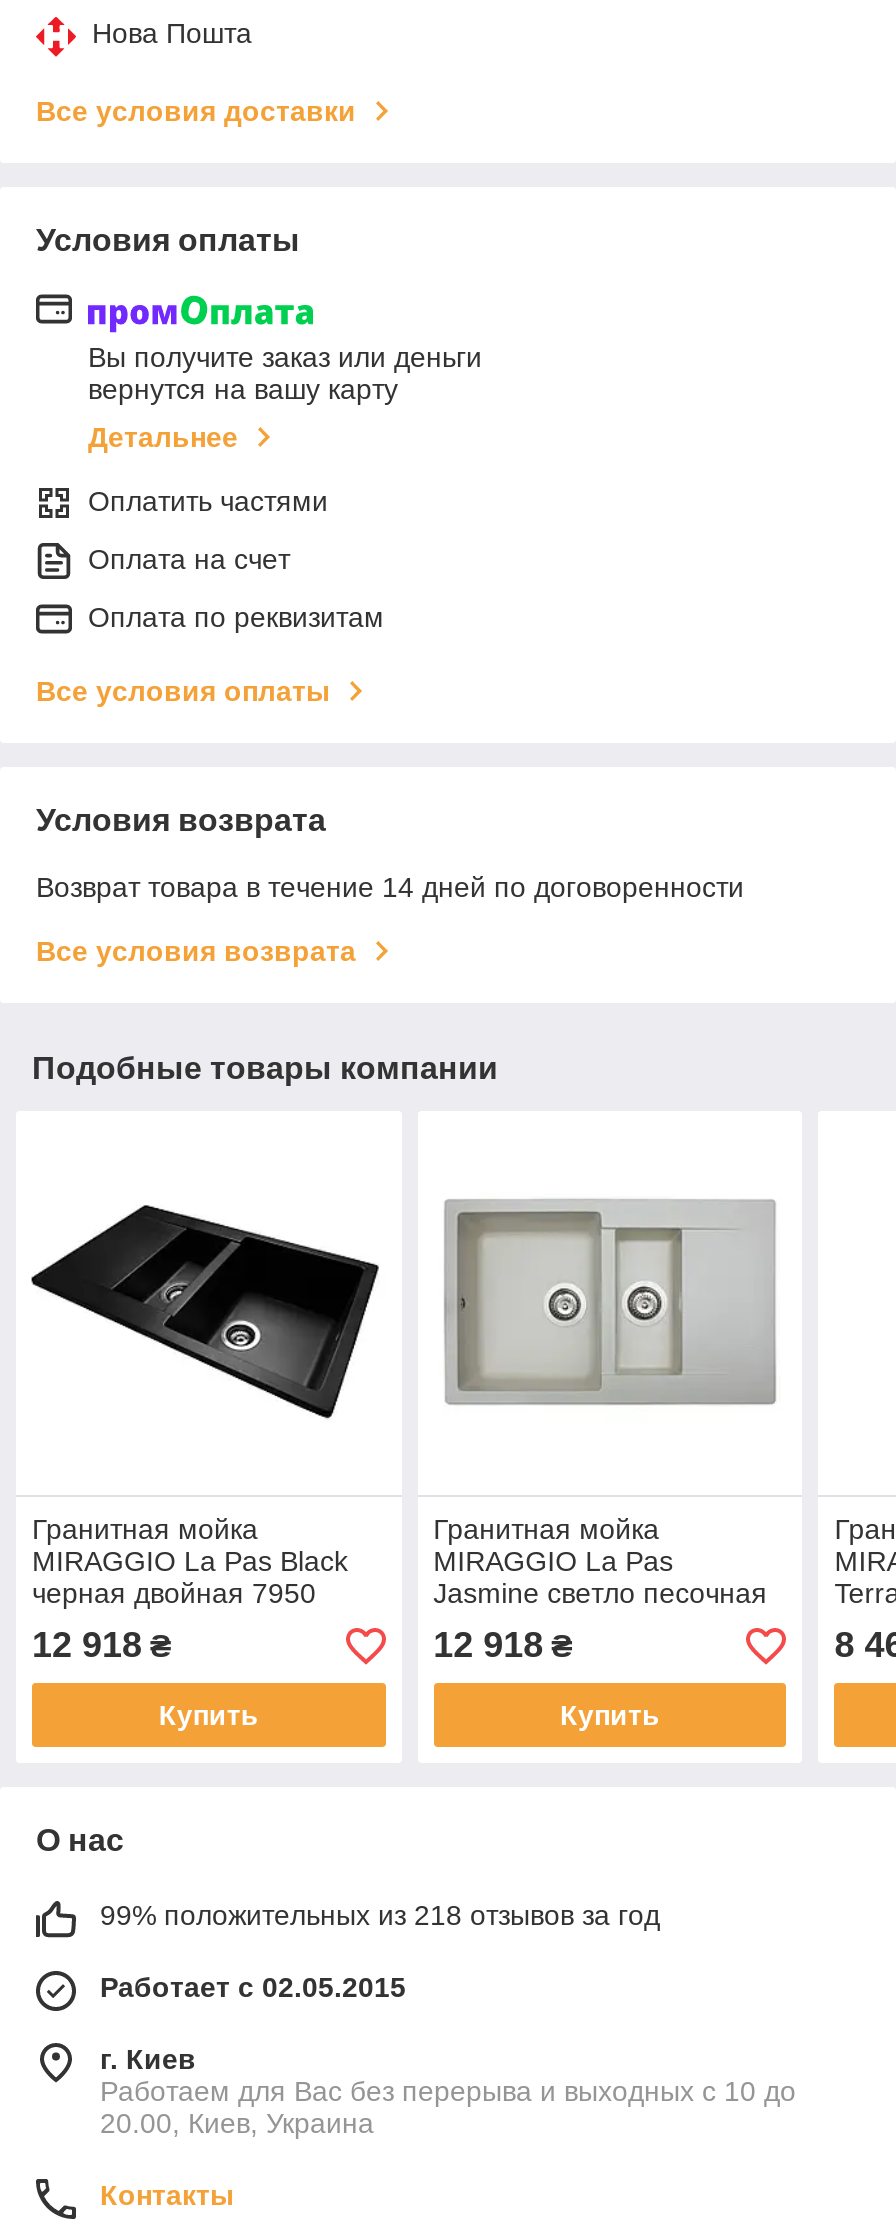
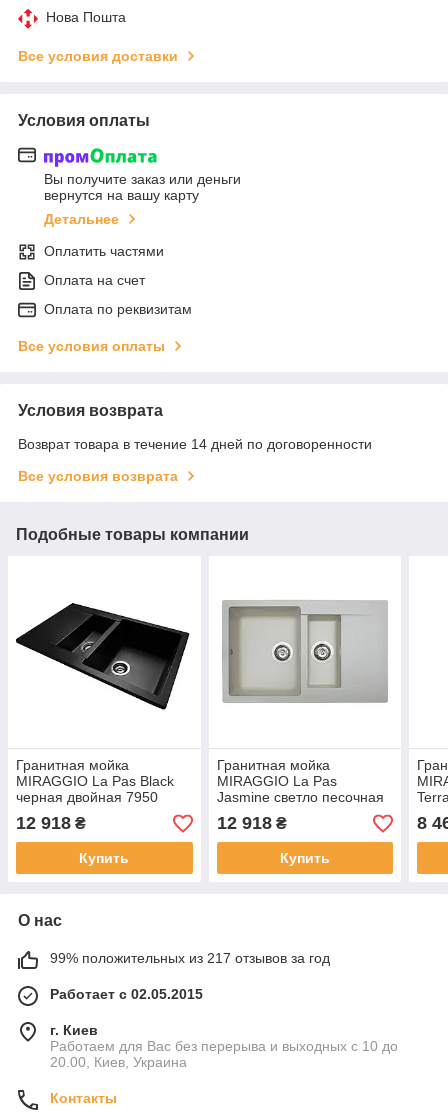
[100,1899,660,1931] 99% положительных из 218 отзывов за год -> [50,950,330,966] 99% положительных из 217 отзывов за год

